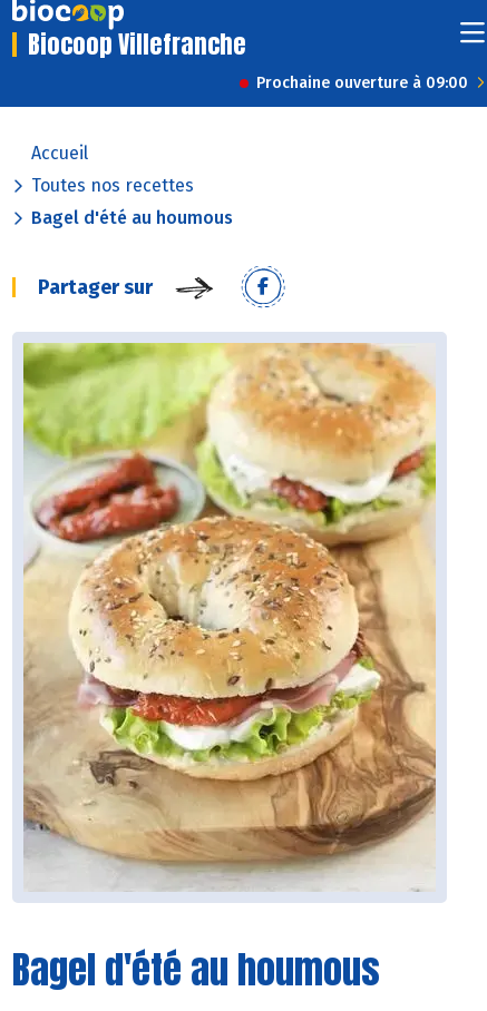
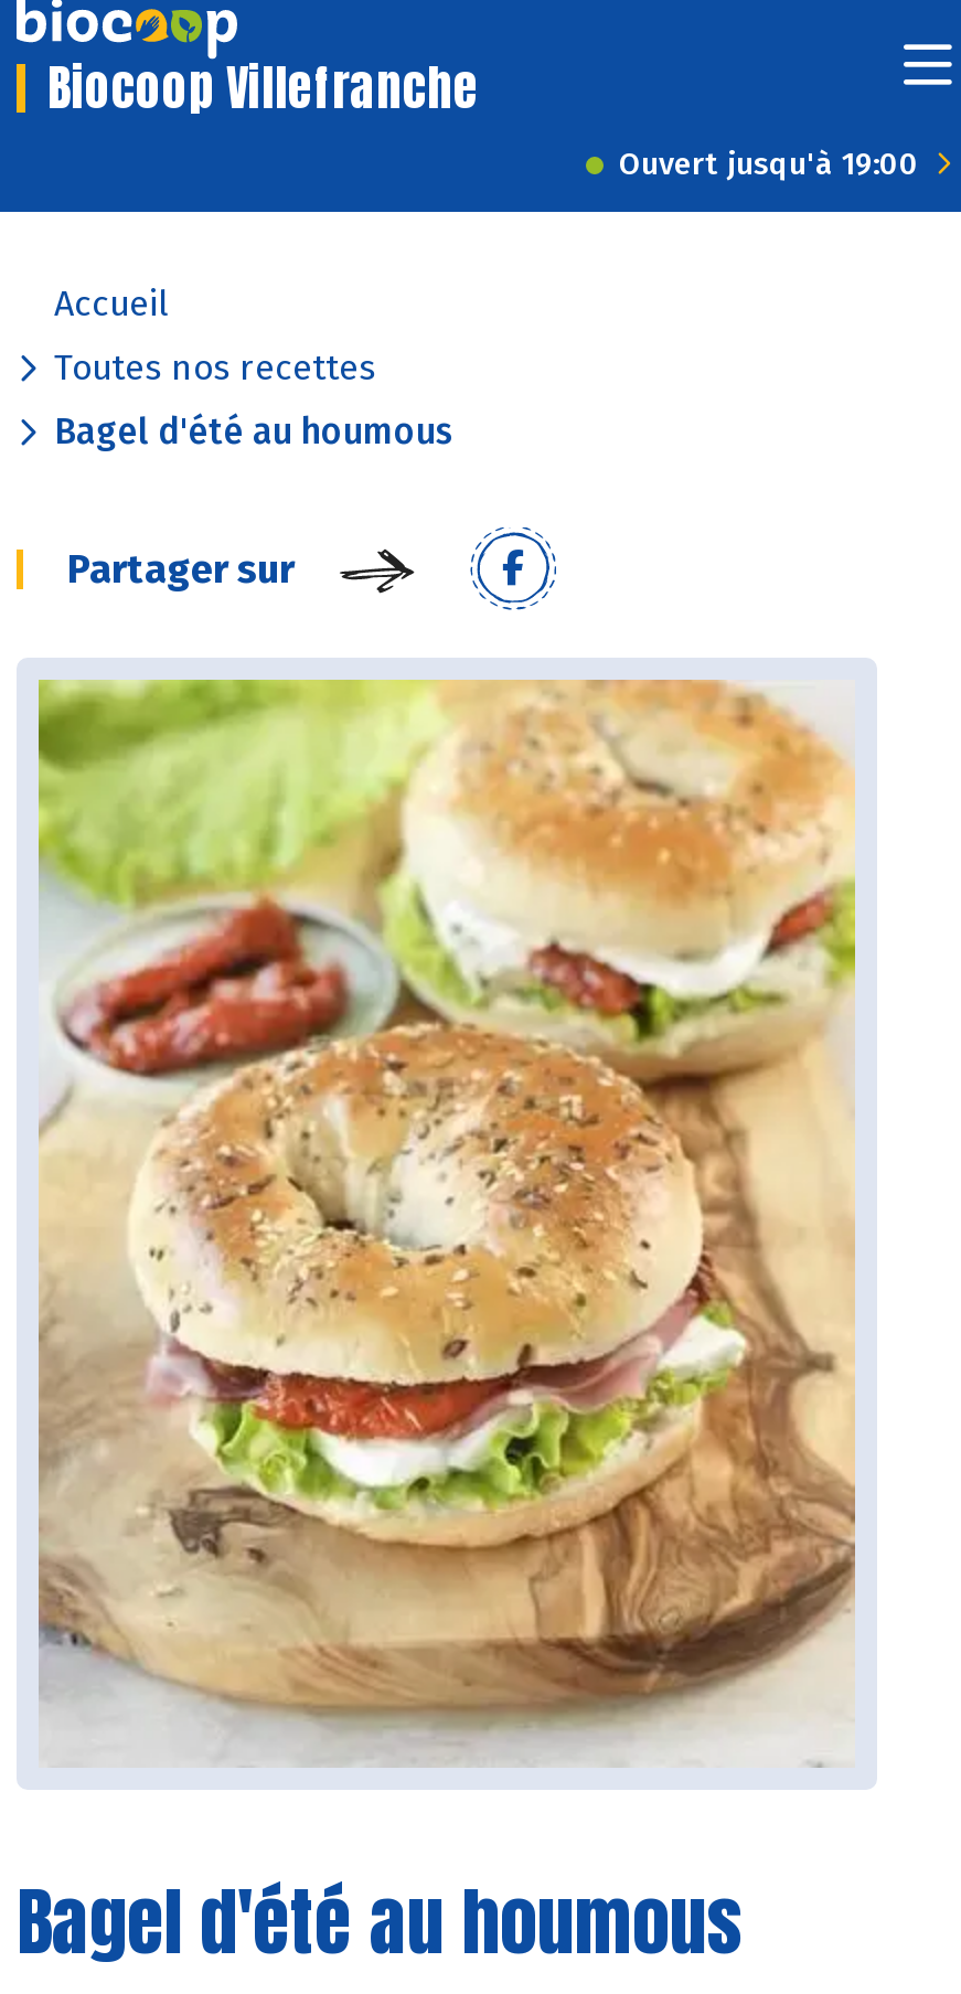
[256,73,468,92] Prochaine ouverture à 09:00 -> [619,146,919,183] Ouvert jusqu'à 19:00

